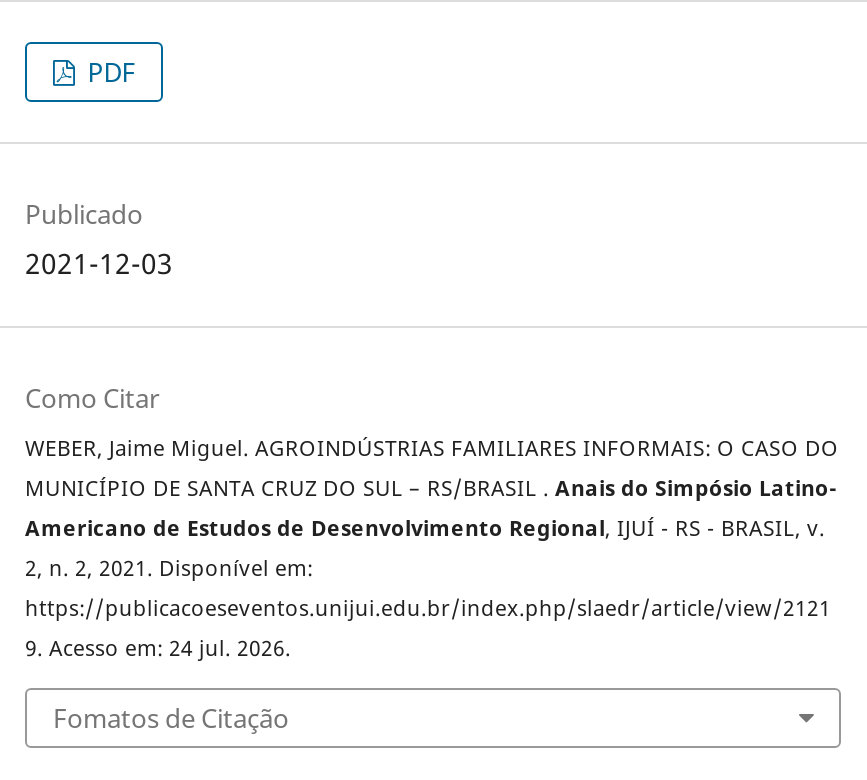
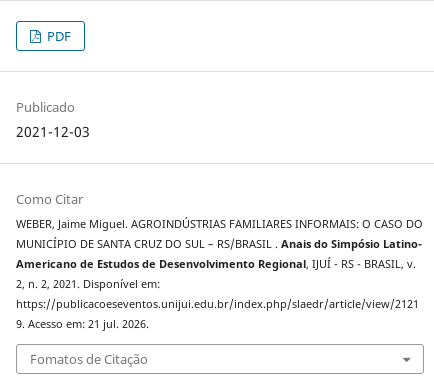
[25,633,291,661] 9. Acesso em: 24 jul. 2026. -> [16,316,149,330] 9. Acesso em: 21 jul. 2026.

